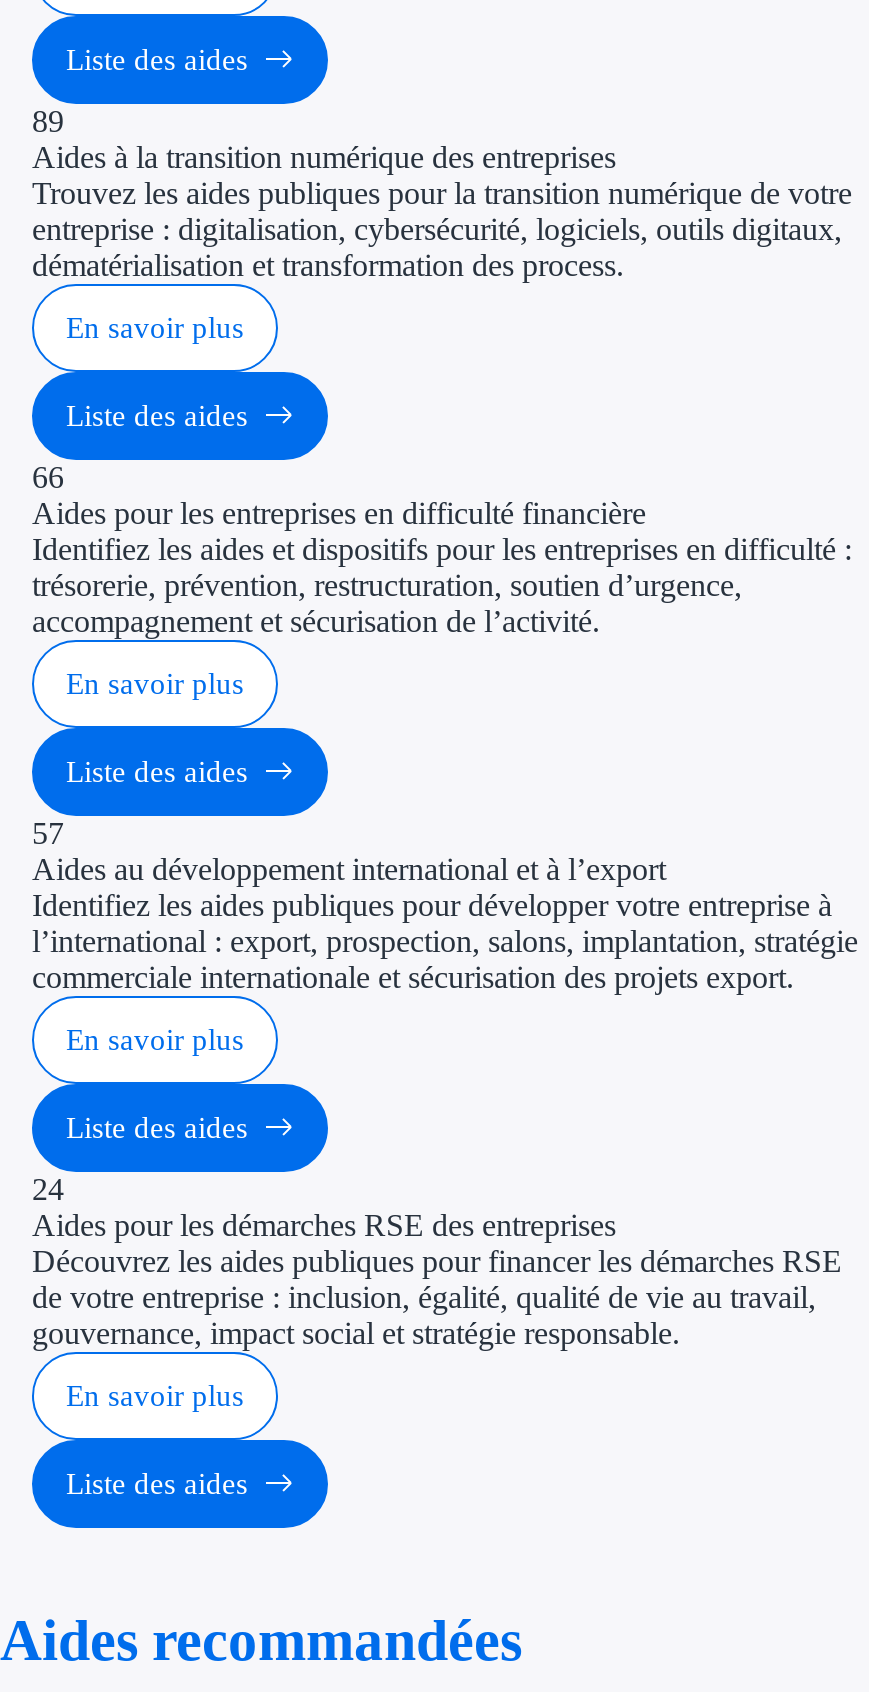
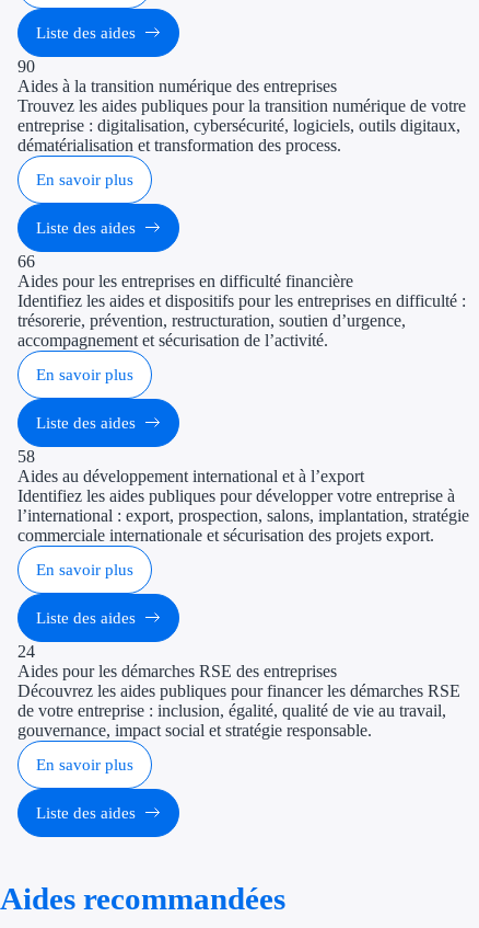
[32,103,64,137] 89 -> [17,57,35,75] 90
[32,815,64,849] 57 -> [17,447,35,465] 58

